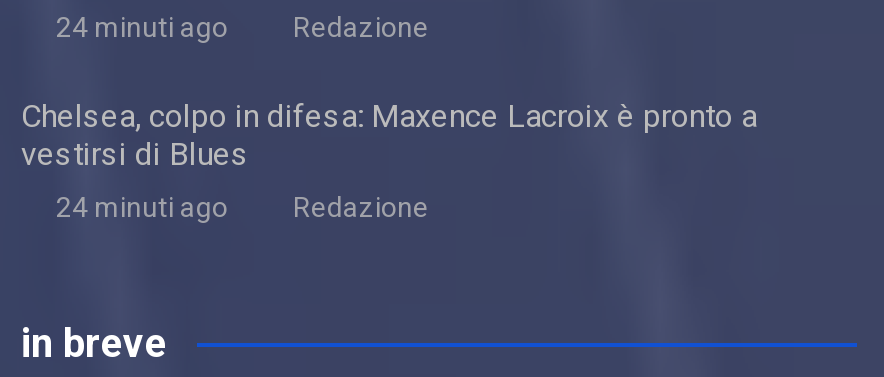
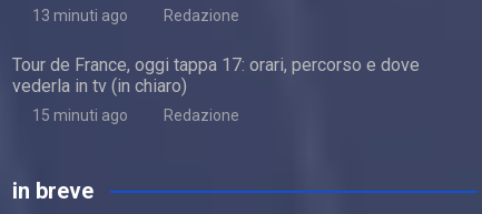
[56,11,228,43] 24 minuti ago -> [32,7,127,24] 13 minuti ago
[21,97,757,173] Chelsea, colpo in difesa: Maxence Lacroix è pronto a | vestirsi di Blues -> [12,54,420,96] Tour de France, oggi tappa 17: orari, percorso e dove | vederla in tv (in chiaro)
[56,191,228,223] 24 minuti ago -> [32,106,127,124] 15 minuti ago

